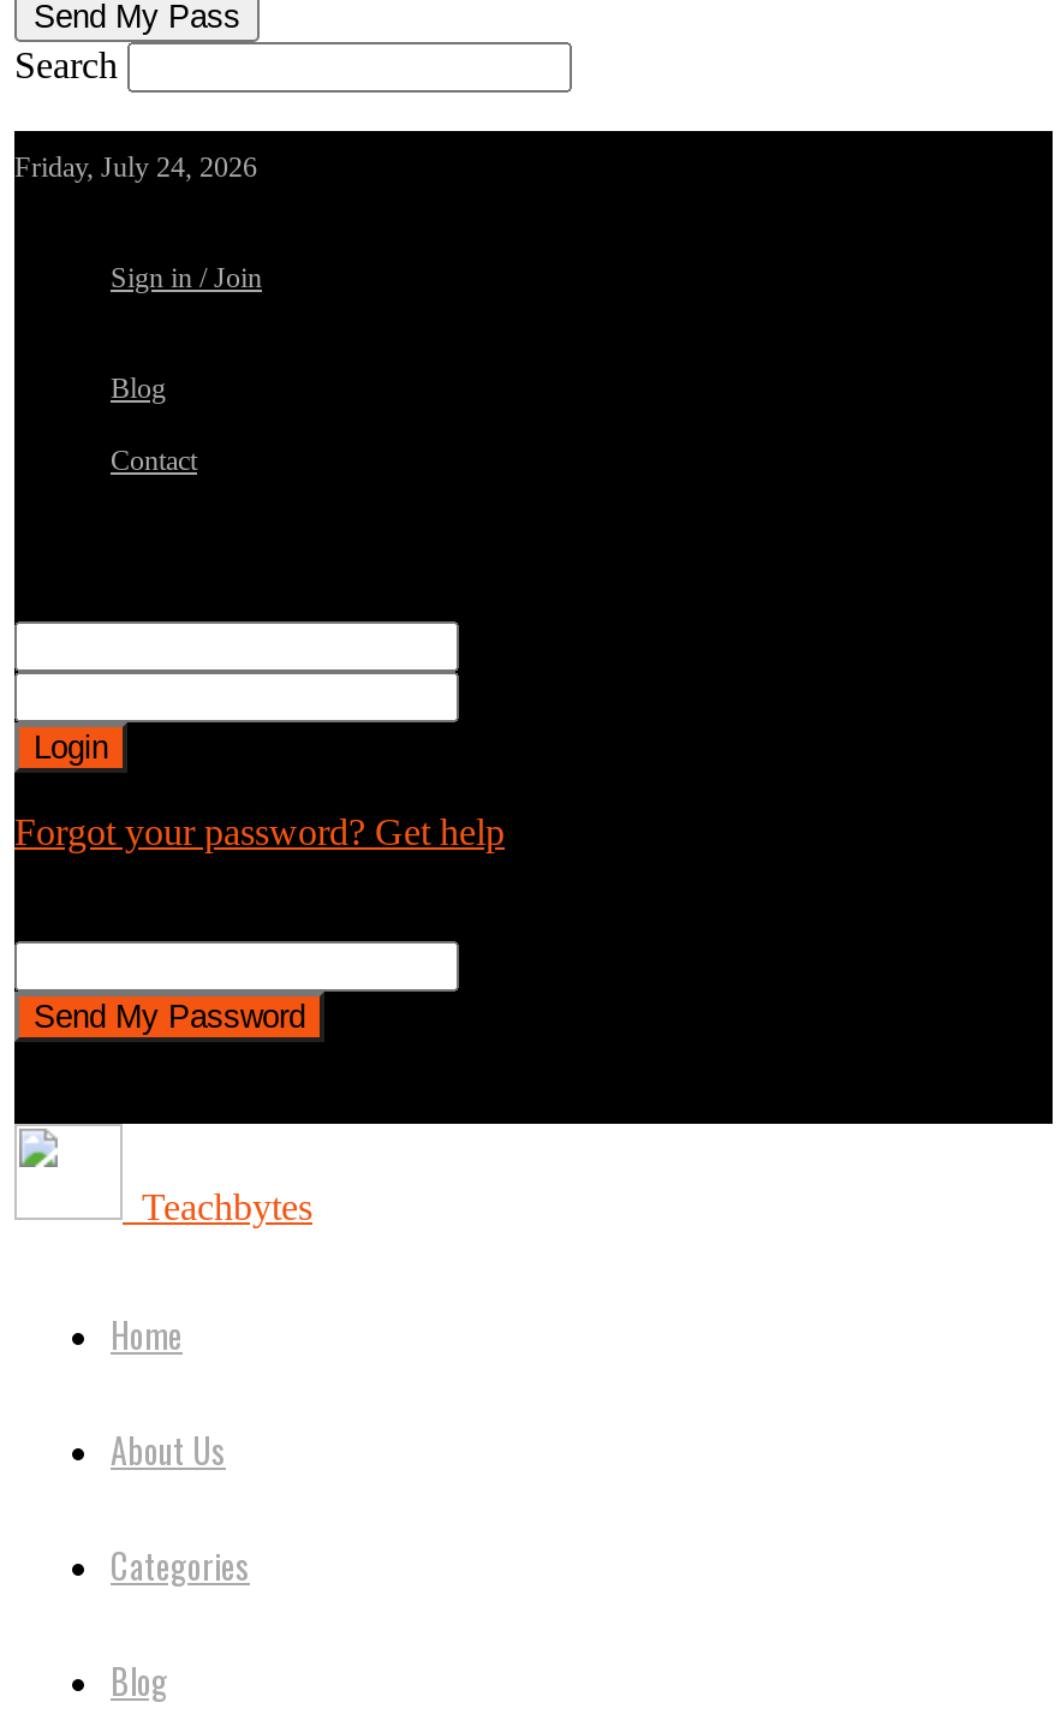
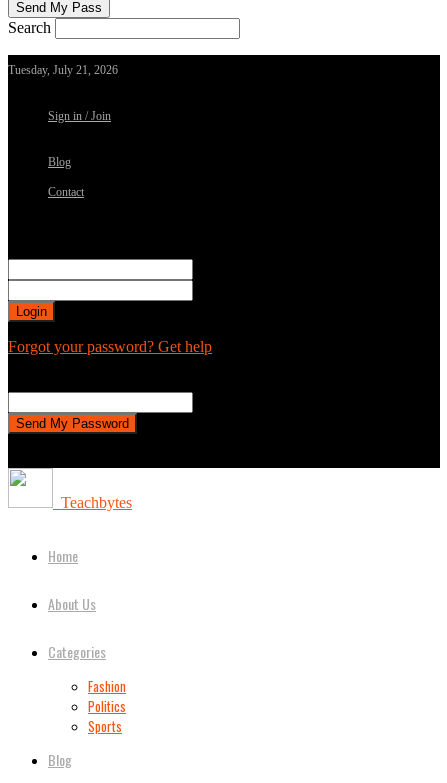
[14,150,257,184] Friday, July 24, 2026 -> [8,63,118,77] Tuesday, July 21, 2026
none -> [88,676,126,736] Fashion | Politics | Sports

